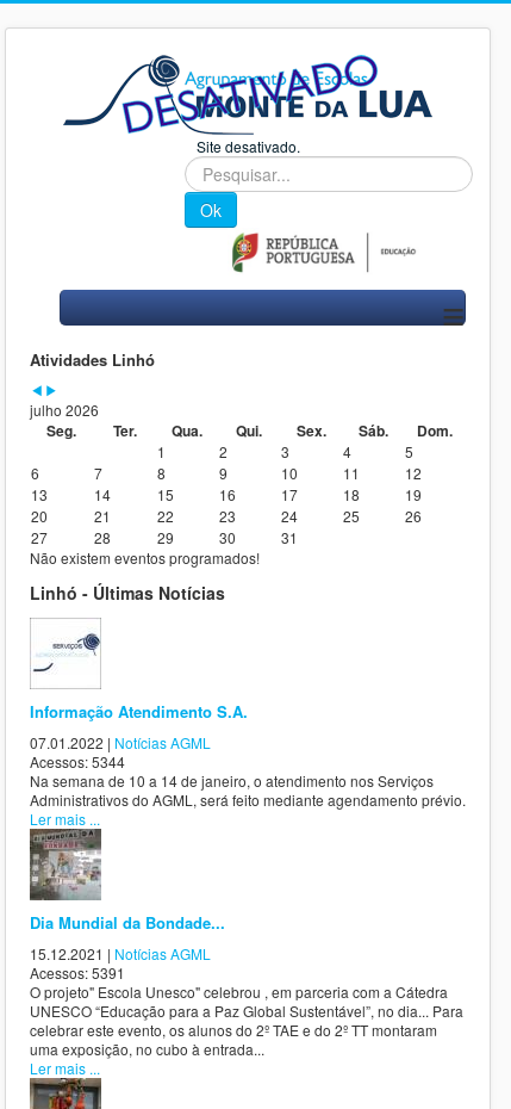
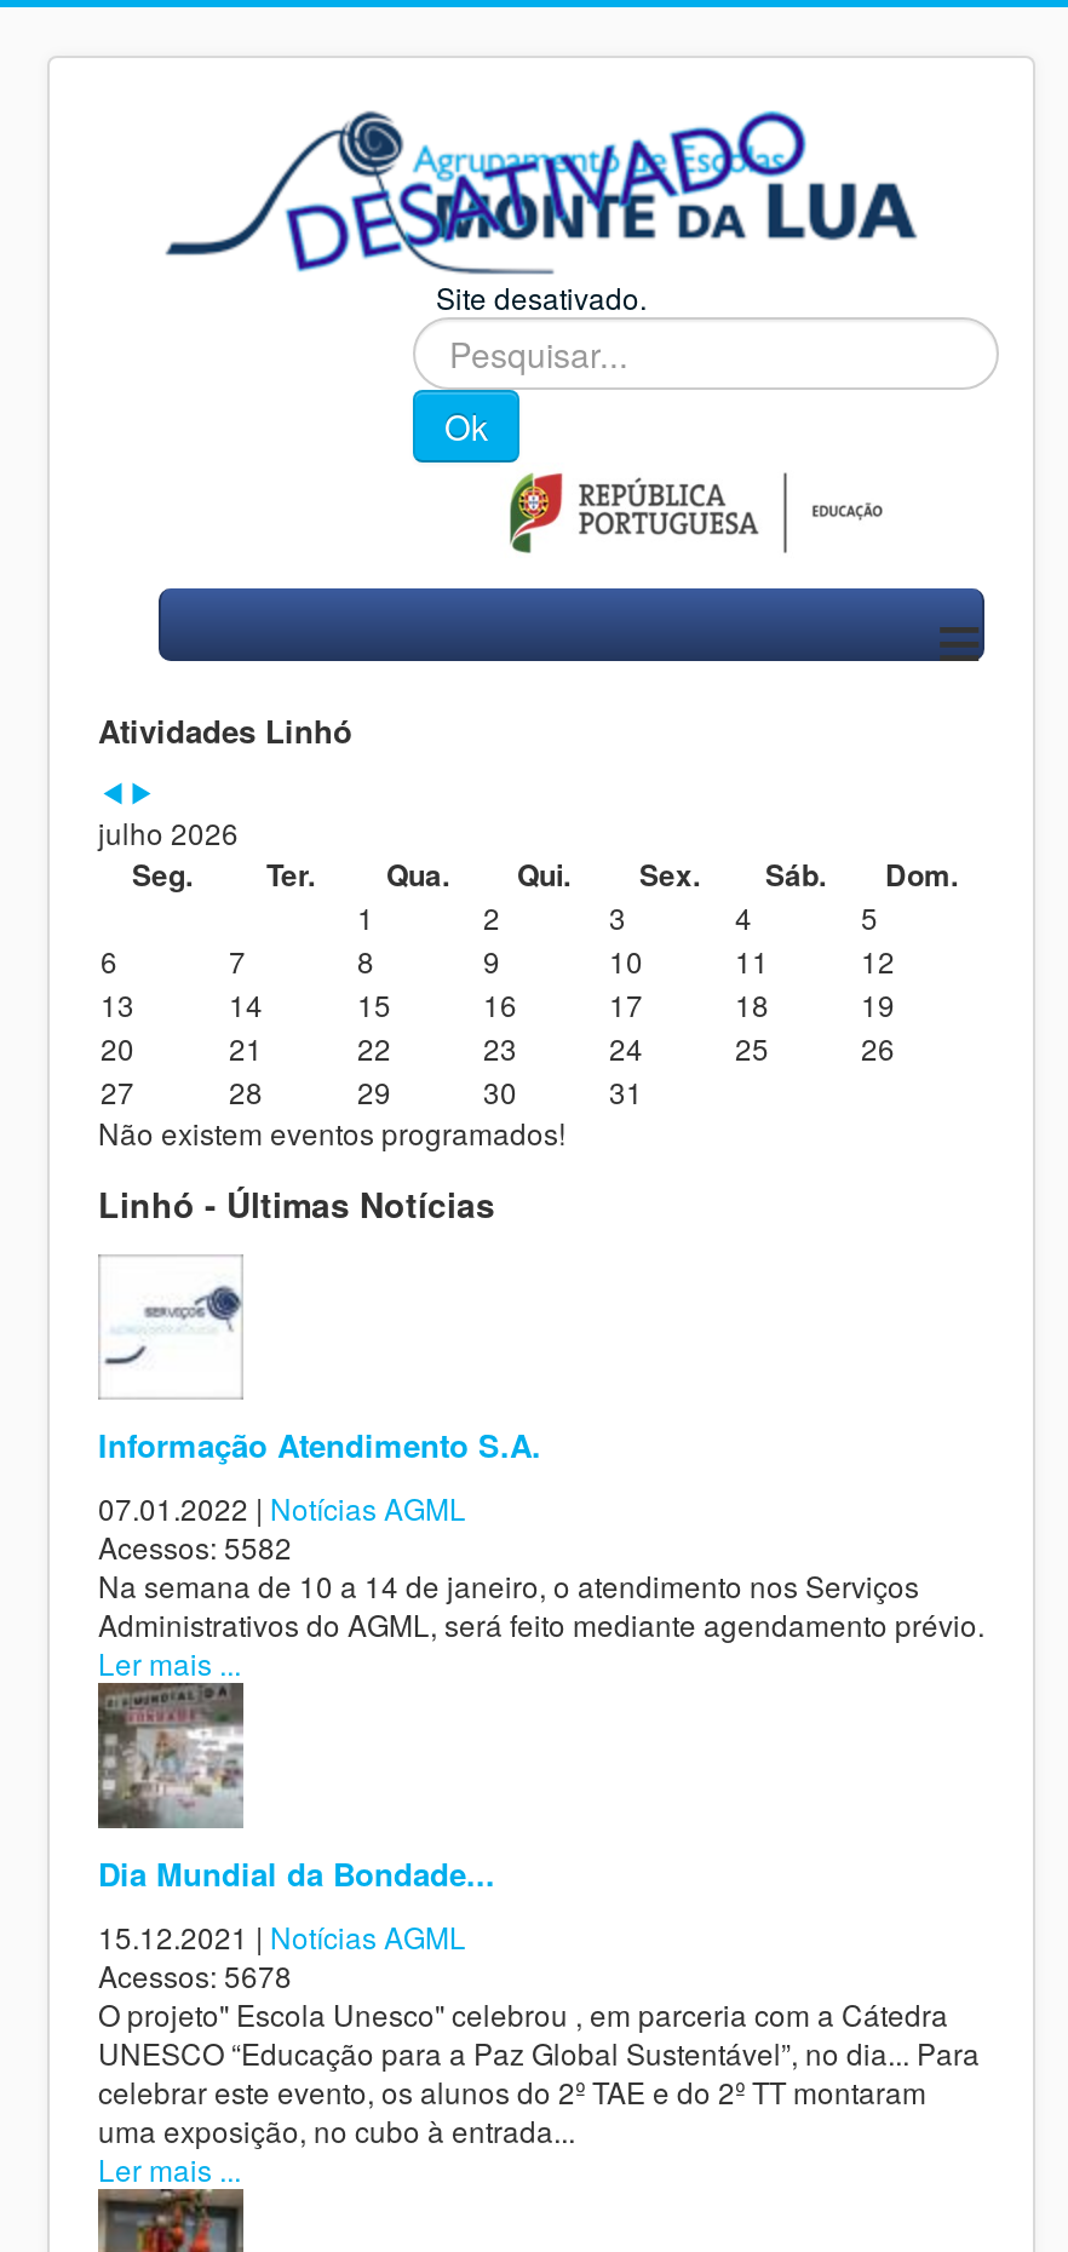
[30,751,125,771] Acessos: 5344 -> [98,1525,292,1566] Acessos: 5582
[30,962,125,982] Acessos: 5391 -> [98,1954,292,1995] Acessos: 5678

